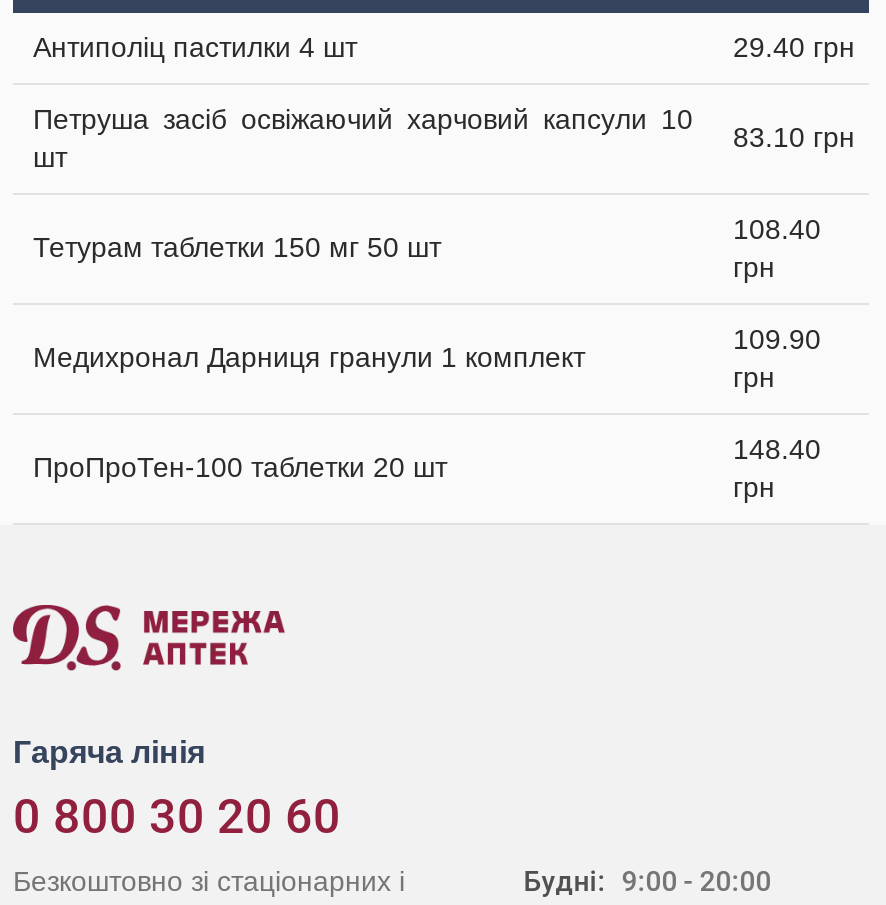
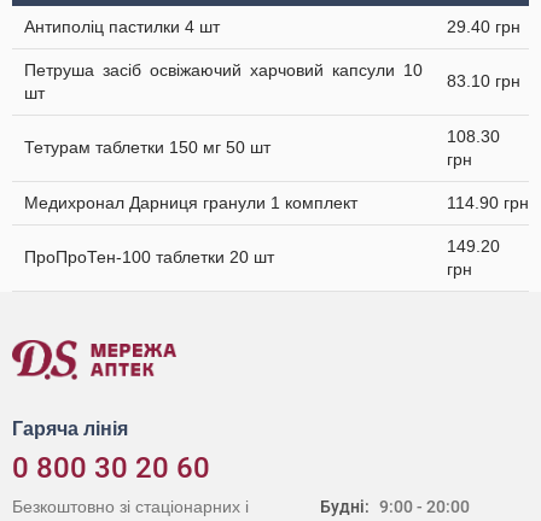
[733,213,821,245] 108.40 -> [447,127,500,146] 108.30
[733,323,821,393] 109.90 | грн -> [447,193,529,212] 114.90 грн
[733,433,821,465] 148.40 -> [447,236,500,256] 149.20

